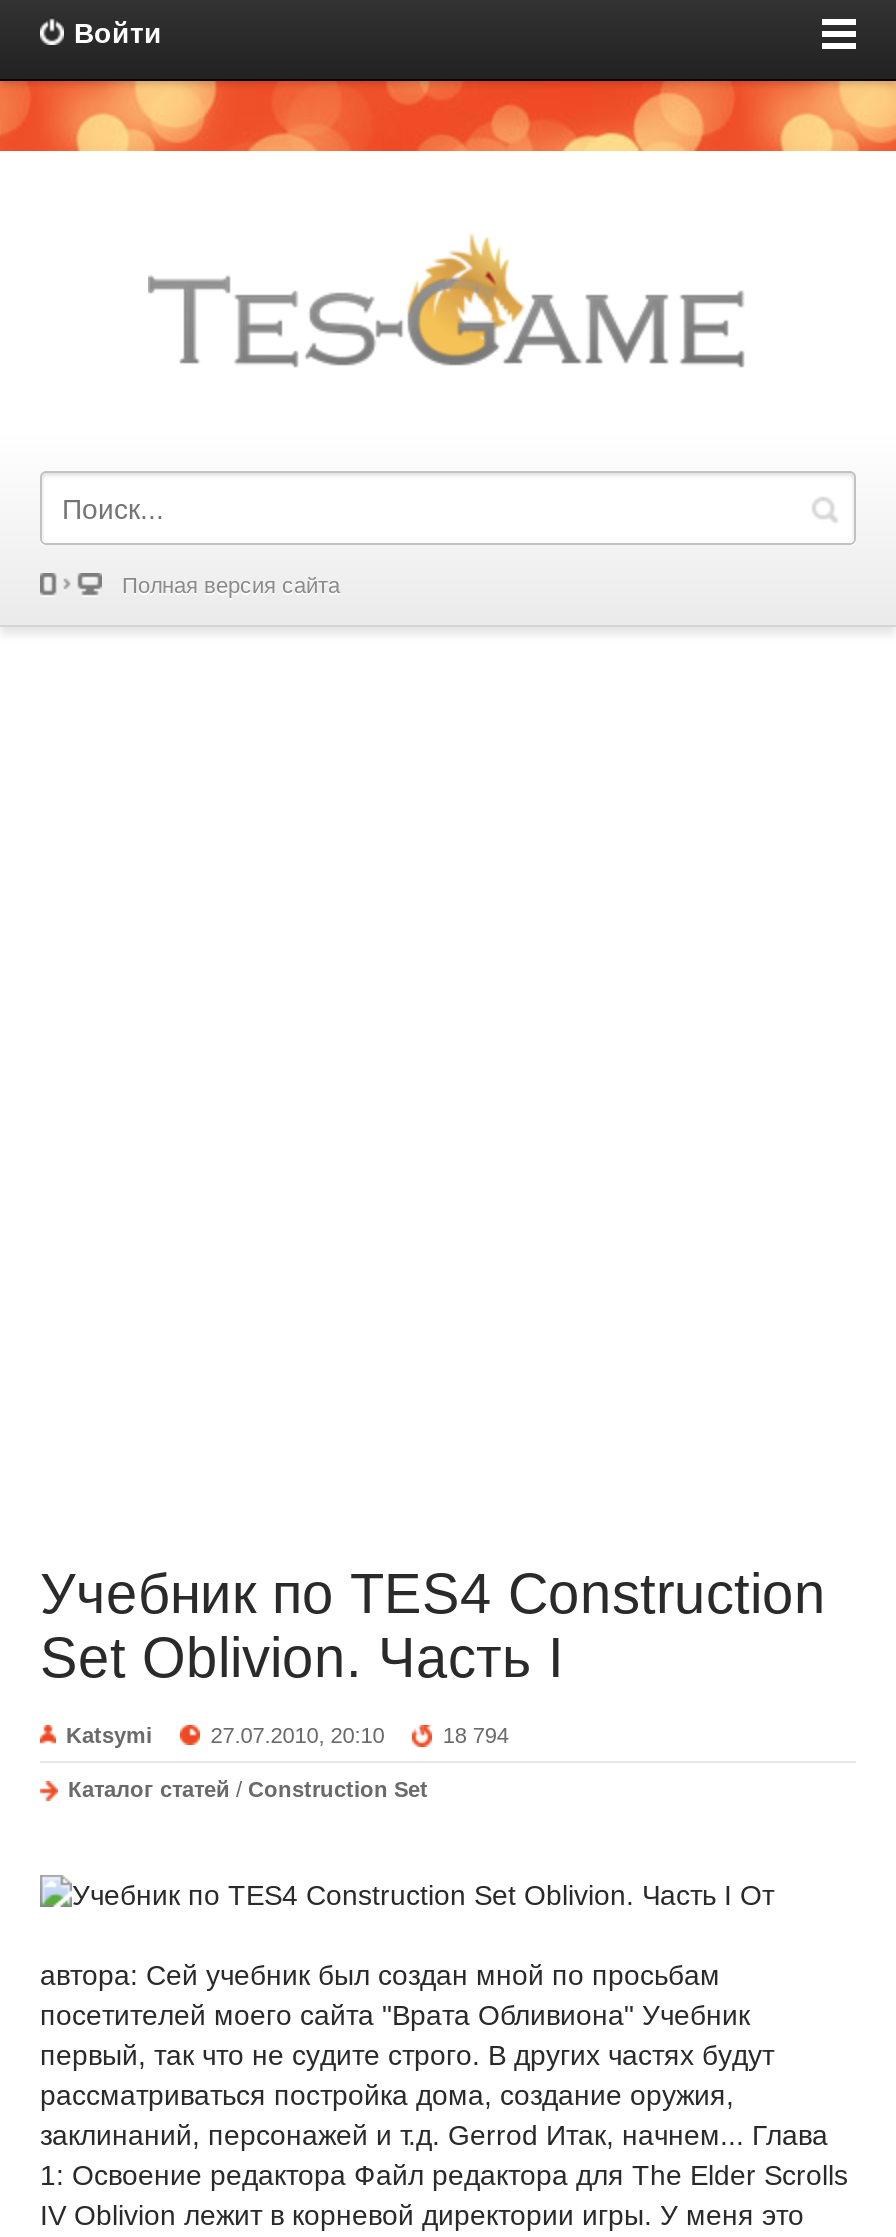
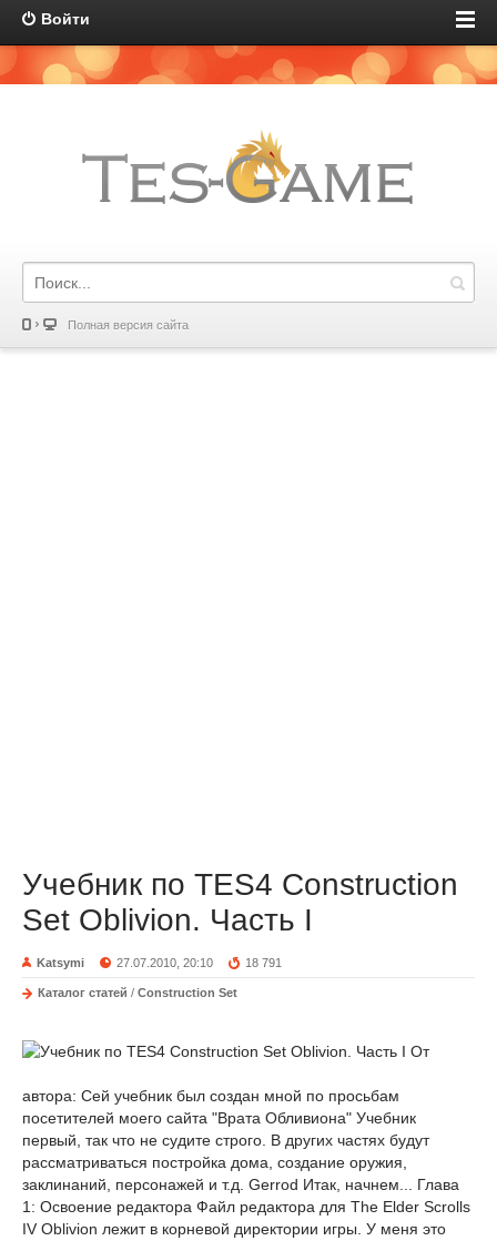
[443,1723,509,1747] 18 794 -> [246,956,282,969] 18 791

